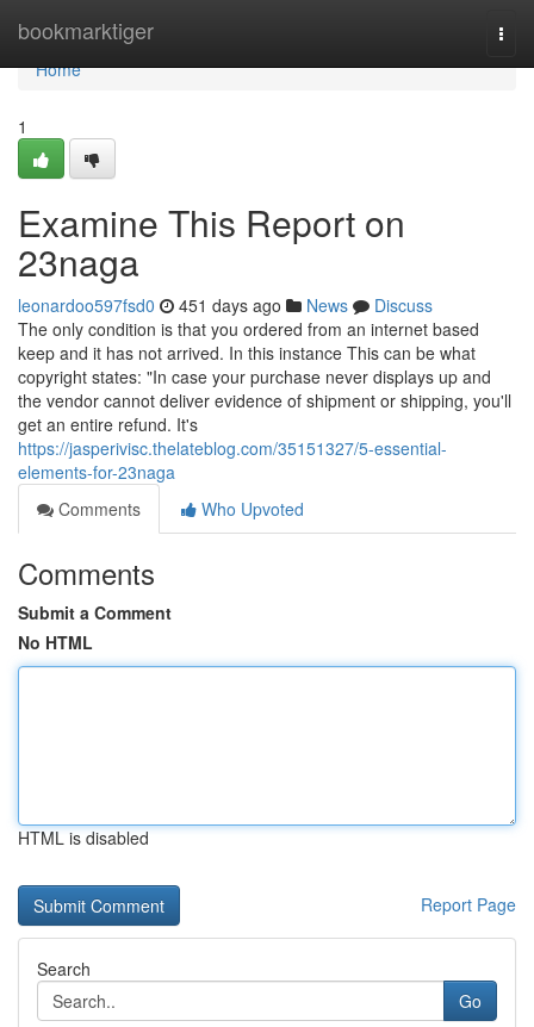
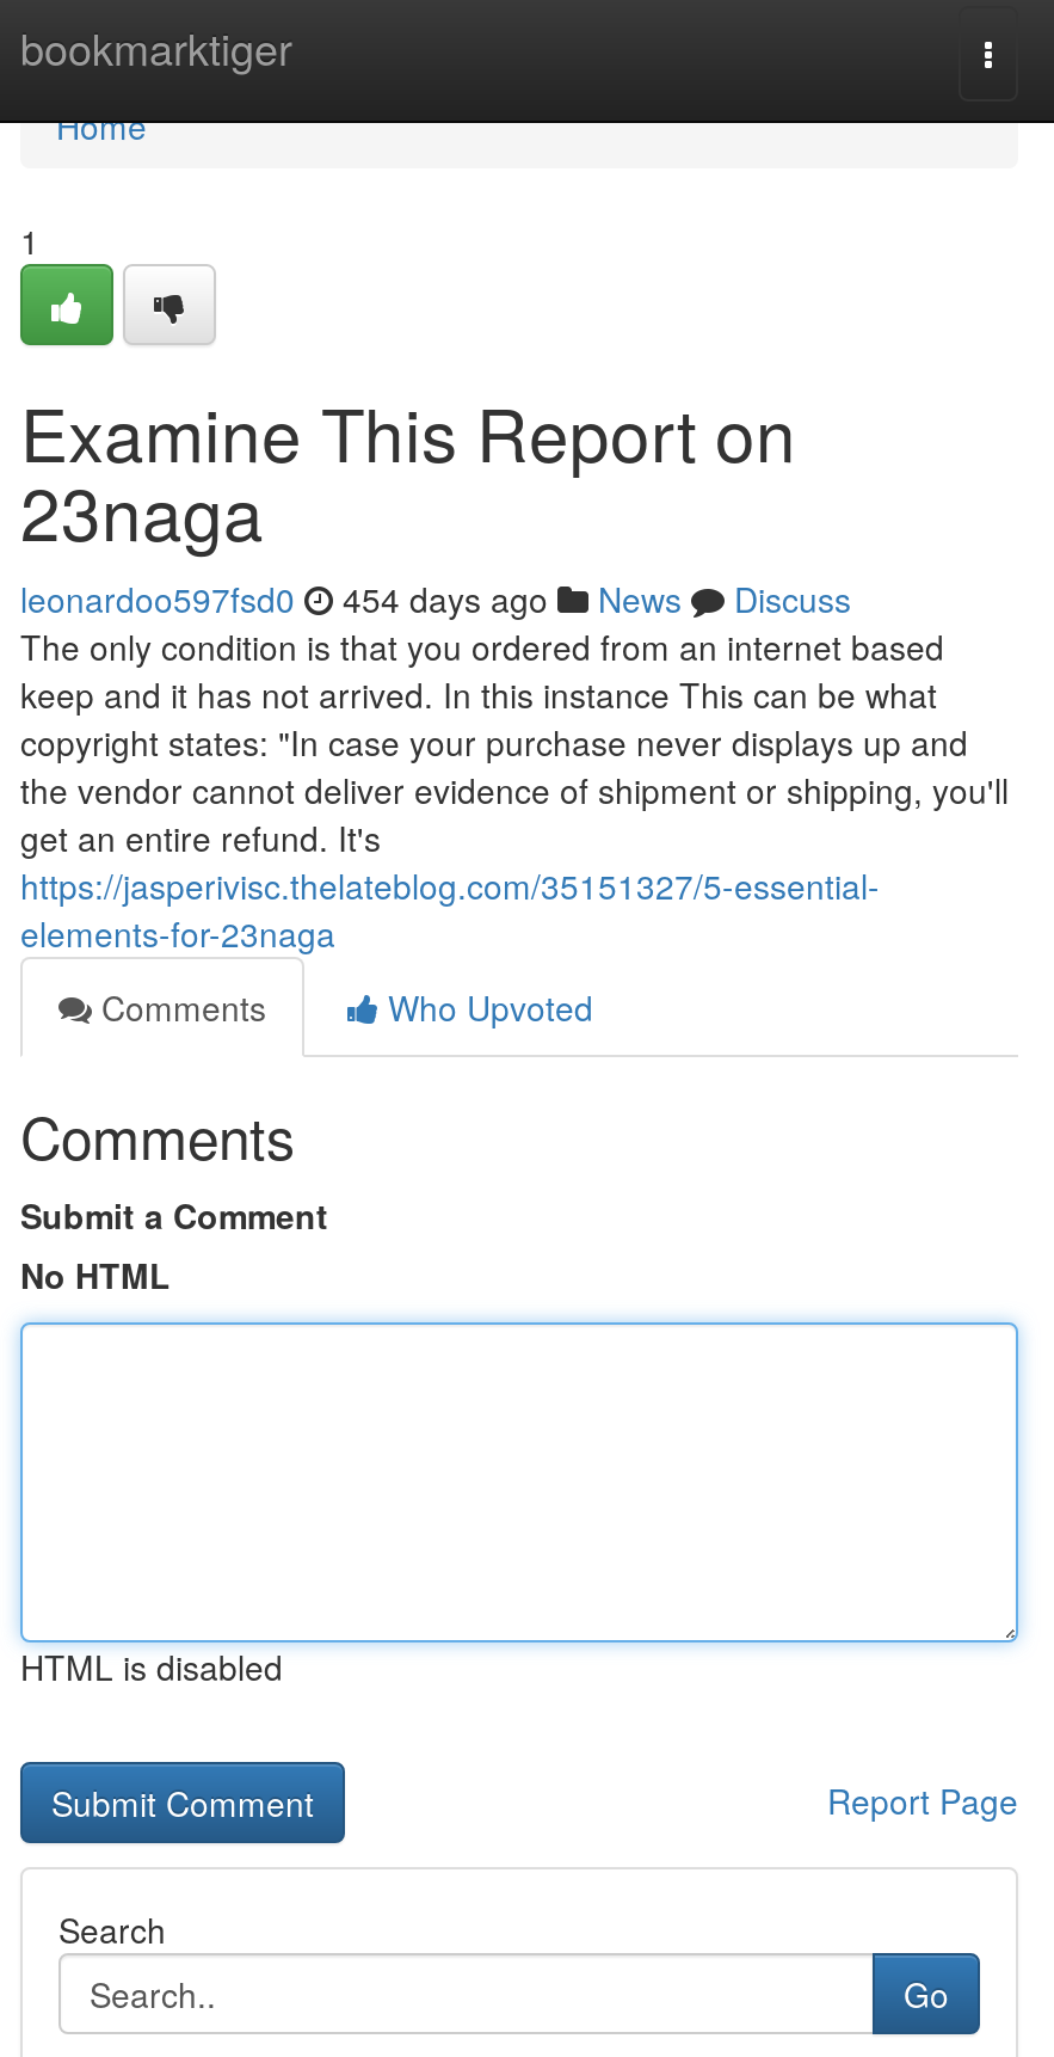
[18,293,433,317] leonardoo597fsd0 451 days ago News Discuss -> [20,575,851,622] leonardoo597fsd0 454 days ago News Discuss

